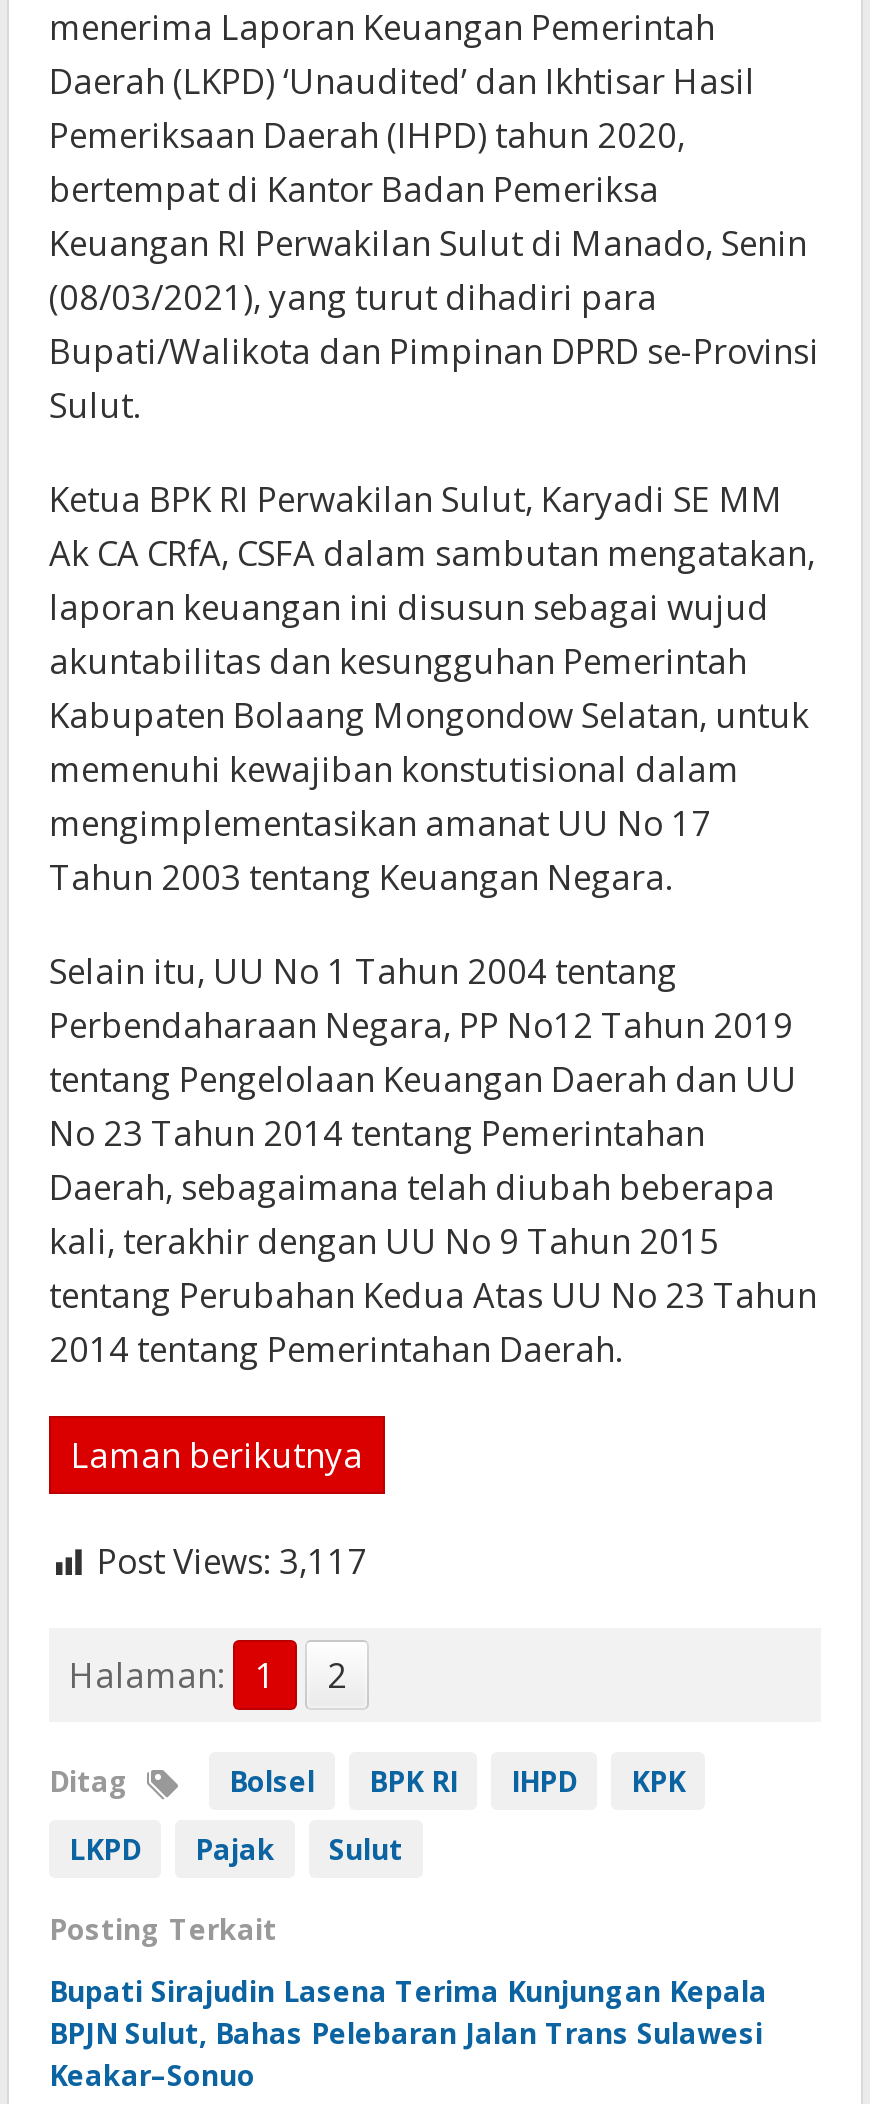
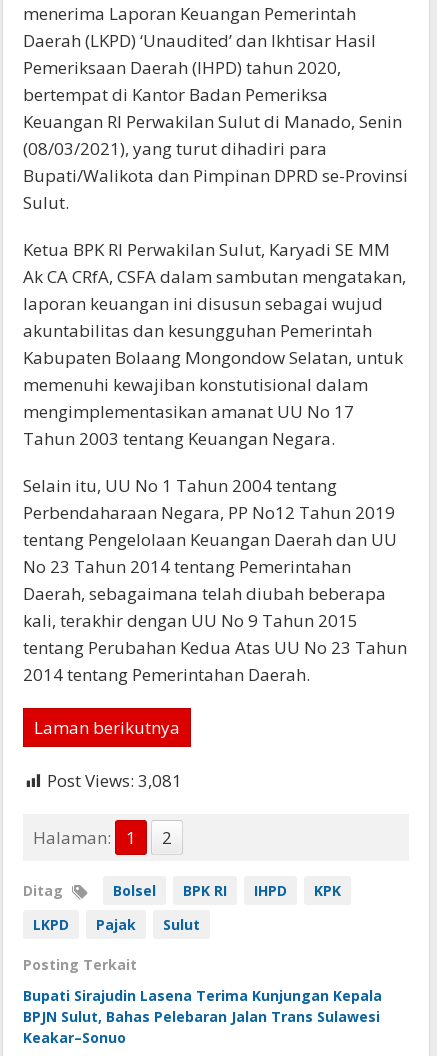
[97,1538,367,1584] Post Views: 3,117 -> [47,769,182,792] Post Views: 3,081

